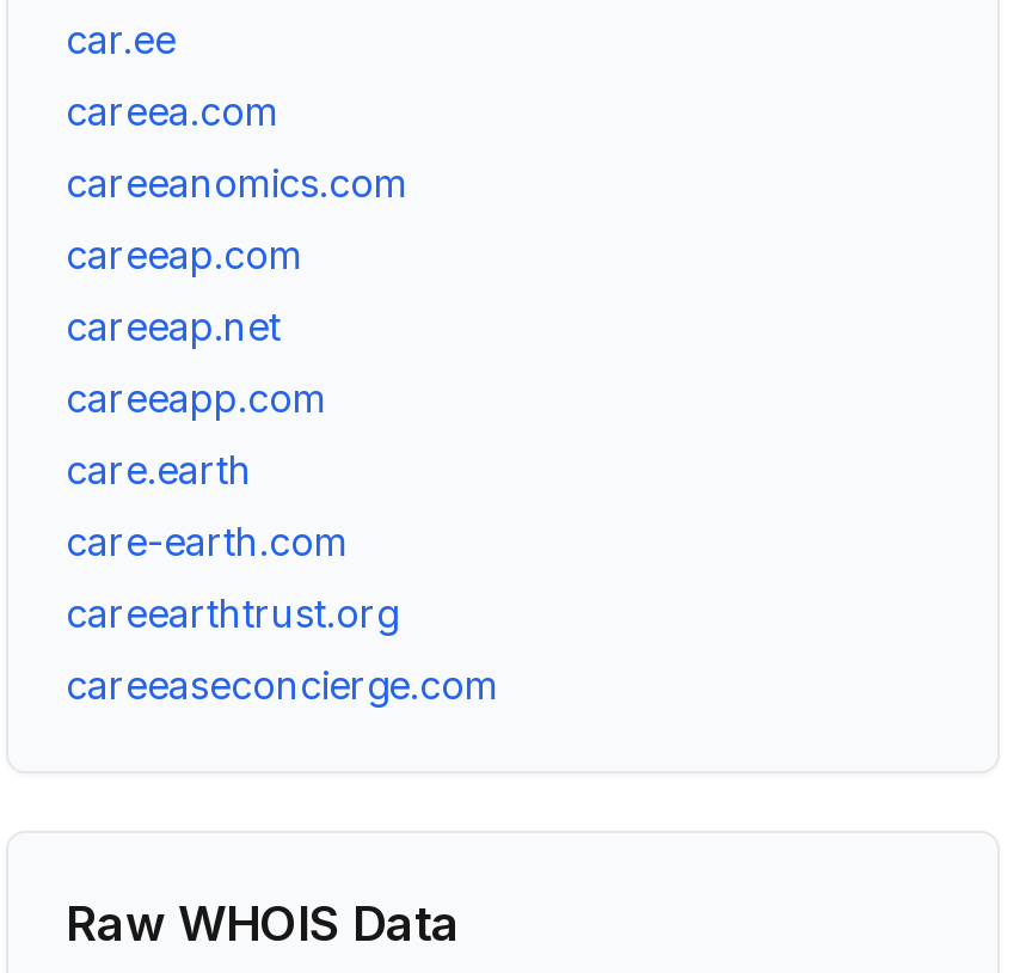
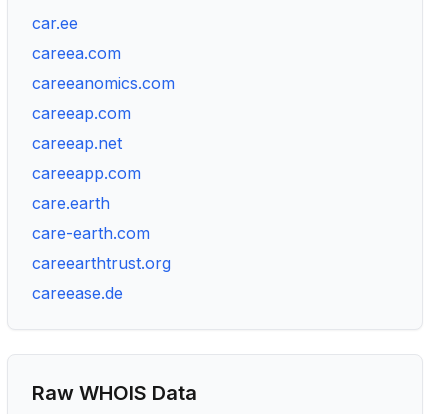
[66,661,498,709] careeaseconcierge.com -> [32,283,123,303] careease.de

